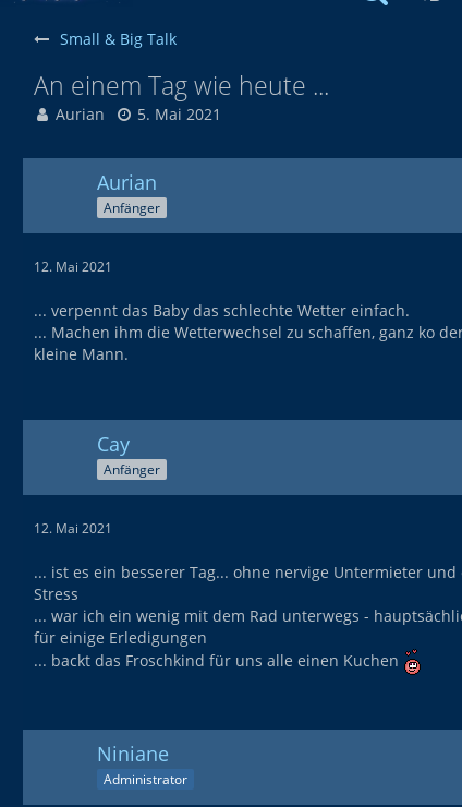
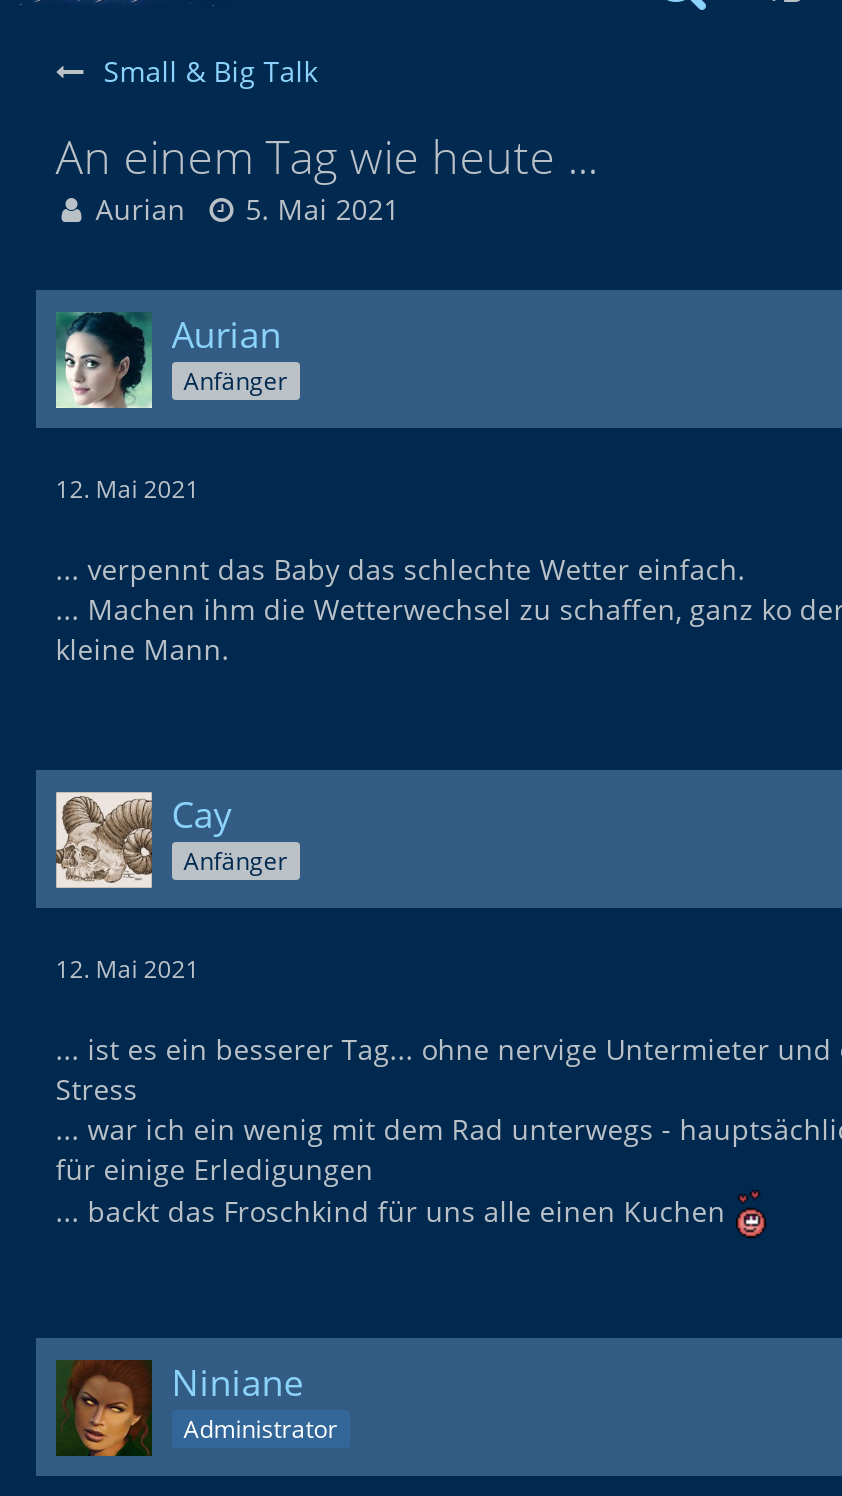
none -> [54,310,154,410] [image]
none -> [54,790,154,890] [image]
none -> [54,1358,154,1458] [image]

